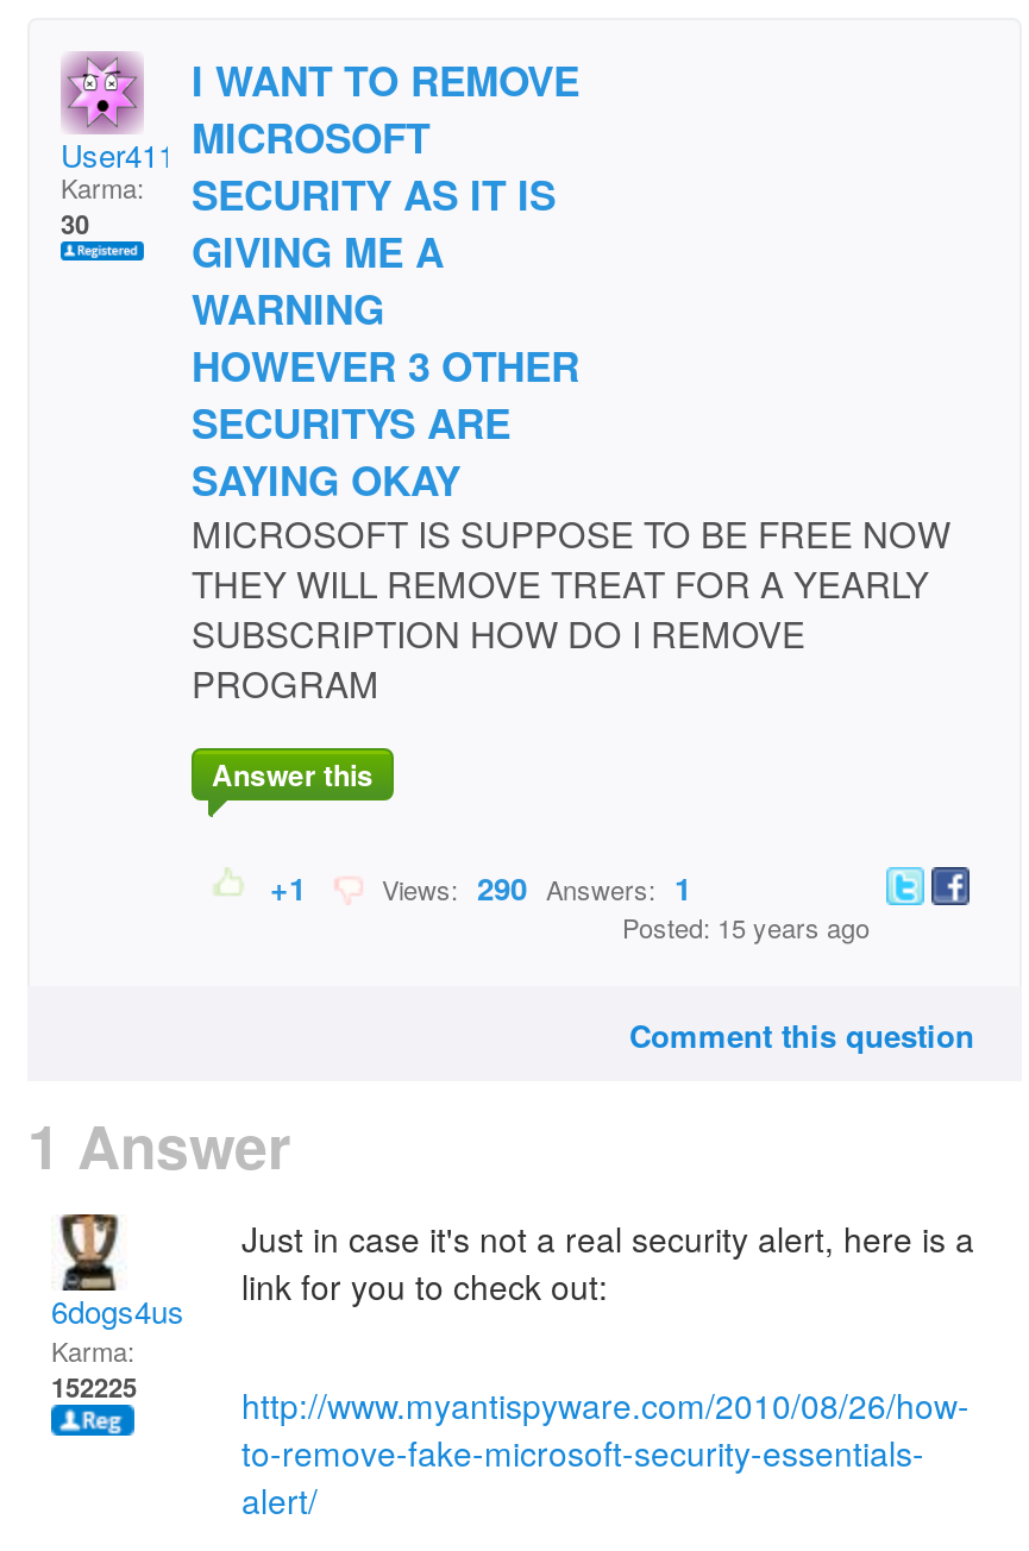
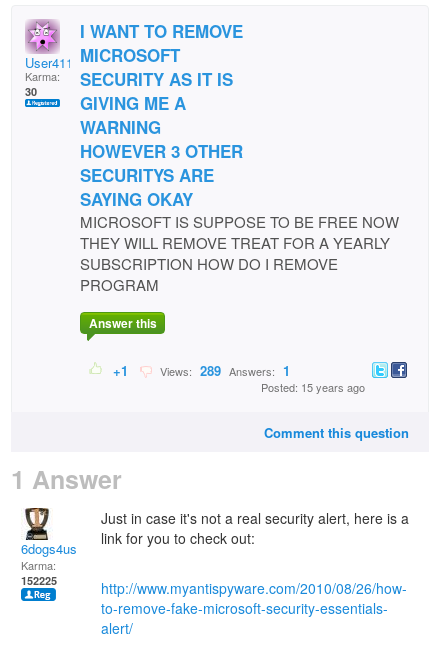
[368,865,691,910] Views: 290 Answers: 1 -> [154,361,290,380] Views: 289 Answers: 1

